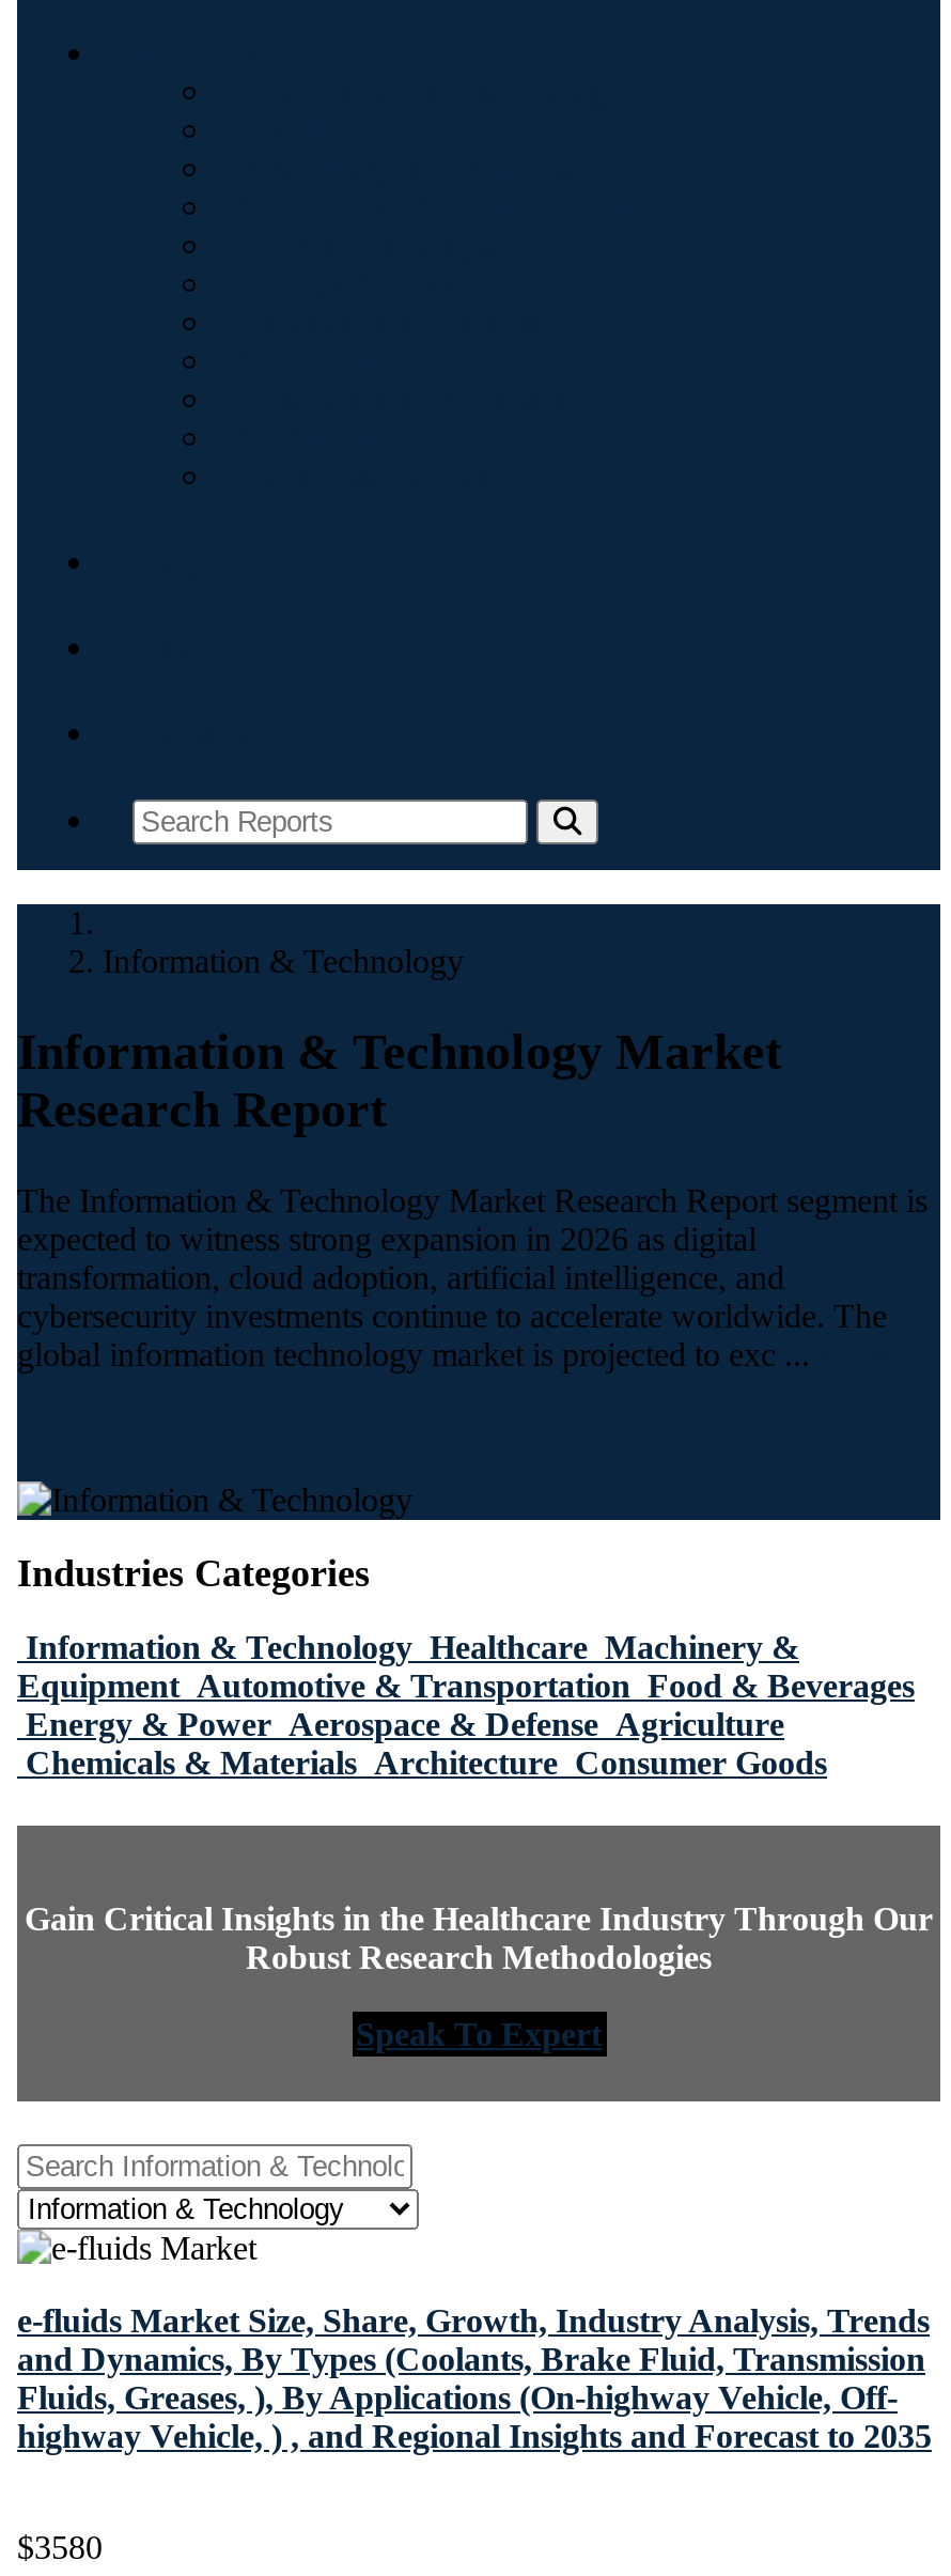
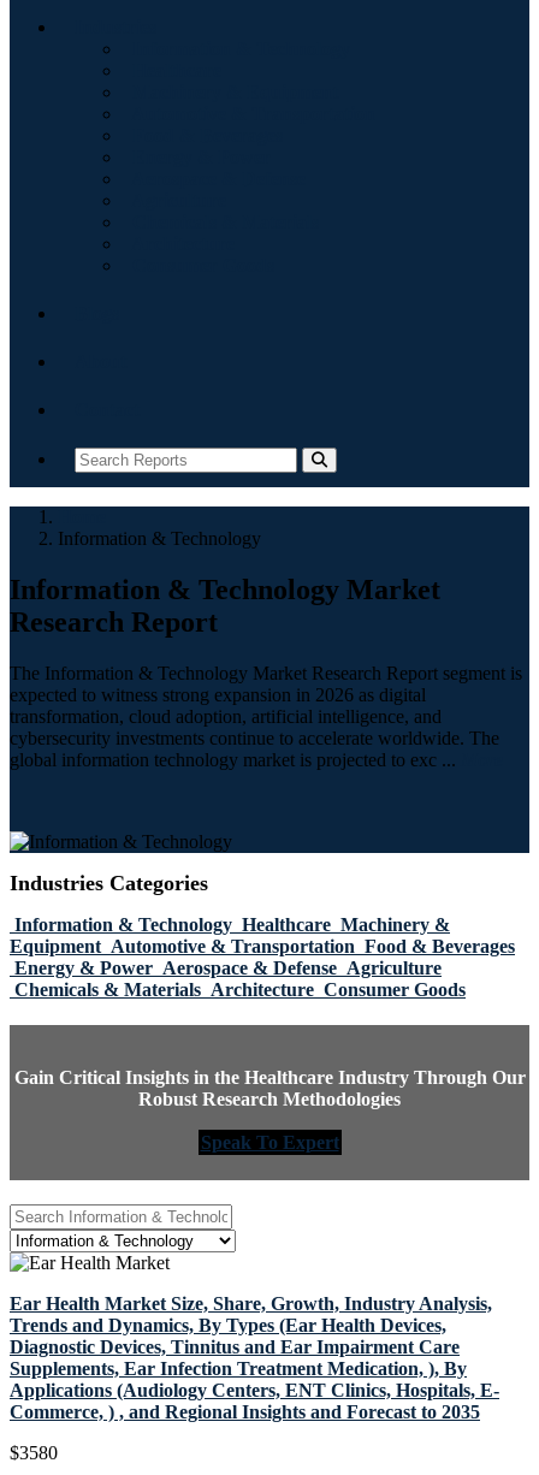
[17,2302,932,2454] e-fluids Market Size, Share, Growth, Industry Analysis, Trends | and Dynamics, By Types (Coolants, Brake Fluid, Transmission | Fluids, Greases, ), By Applications (On-highway Vehicle, Off- | highway Vehicle, ) , and Regional Insights and Forecast to 2035 -> [10,1293,499,1422] Ear Health Market Size, Share, Growth, Industry Analysis, | Trends and Dynamics, By Types (Ear Health Devices, | Diagnostic Devices, Tinnitus and Ear Impairment Care | Supplements, Ear Infection Treatment Medication, ), By | Applications (Audiology Centers, ENT Clinics, Hospitals, E- | Commerce, ) , and Regional Insights and Forecast to 2035

